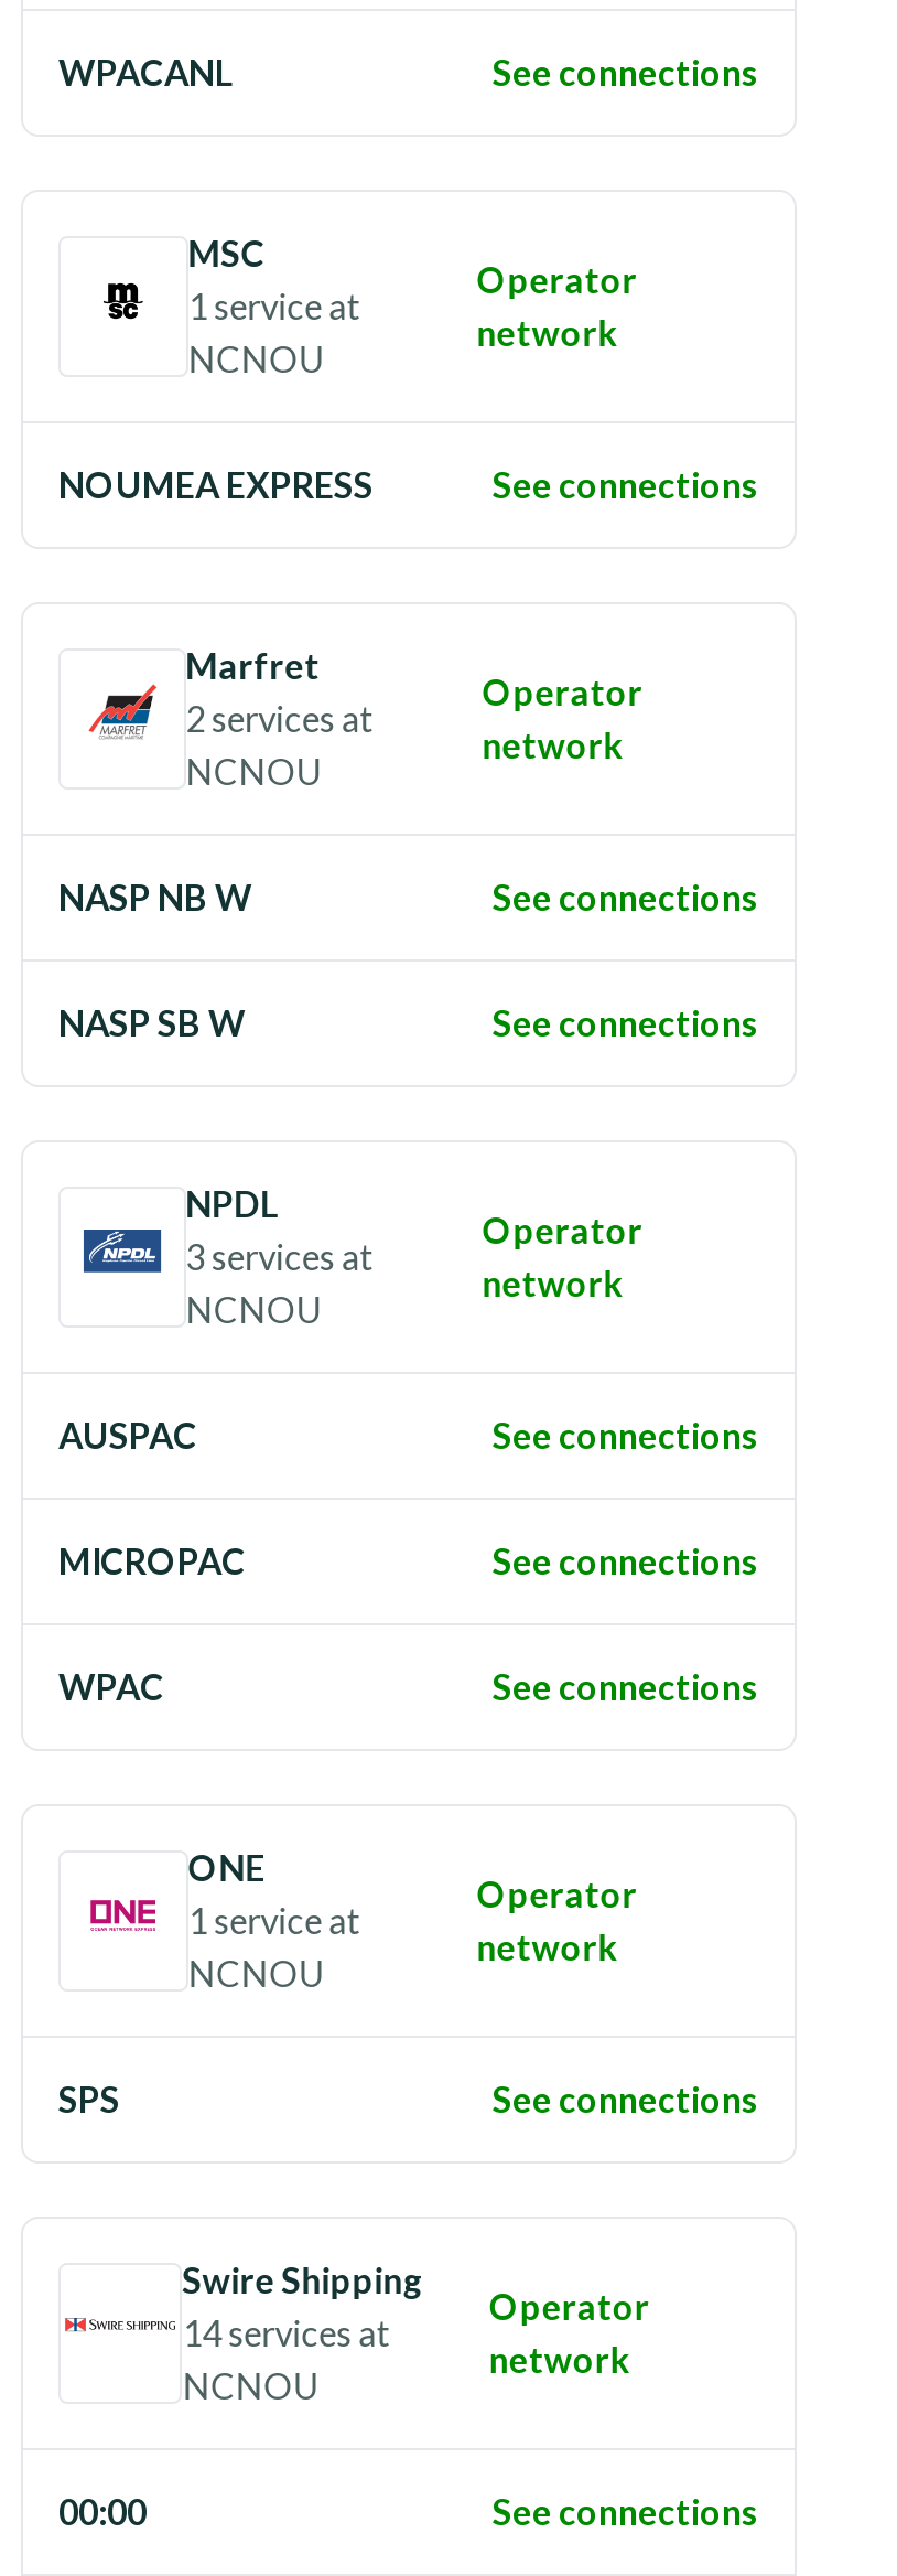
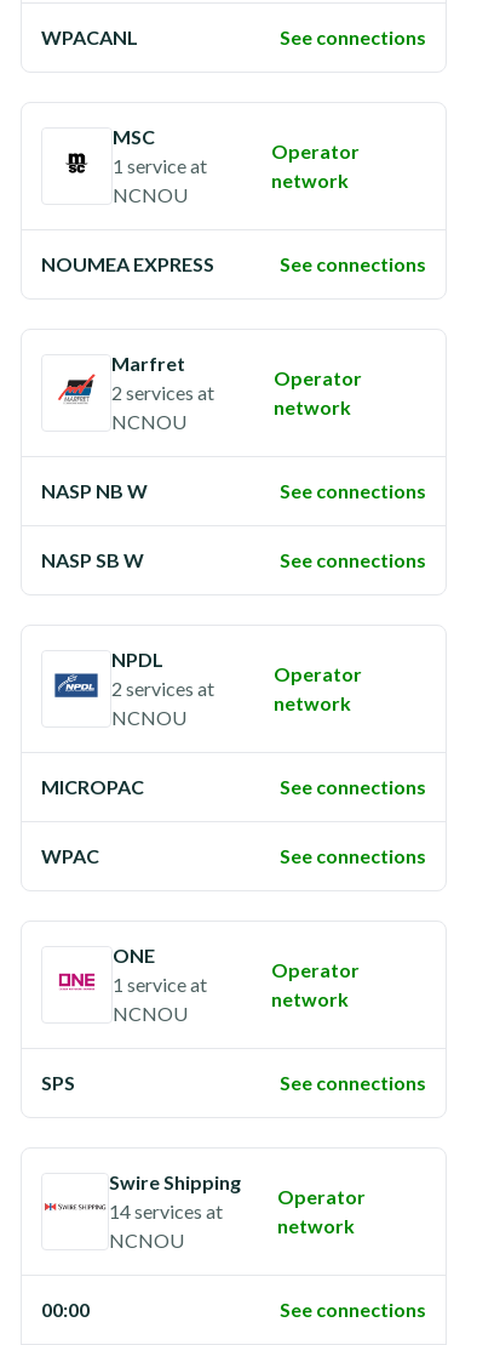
[185,1235,373,1277] 3 services at -> [111,677,214,700] 2 services at
[58,1414,759,1456] AUSPAC | See connections -> none

